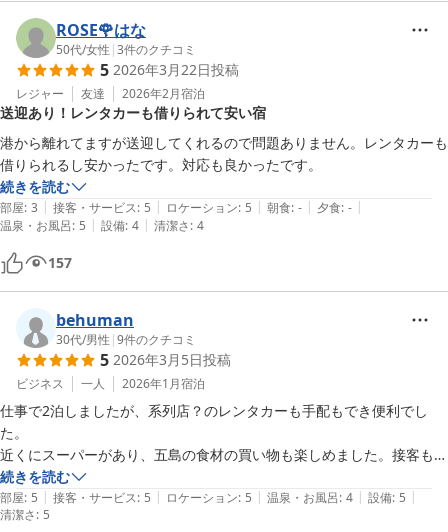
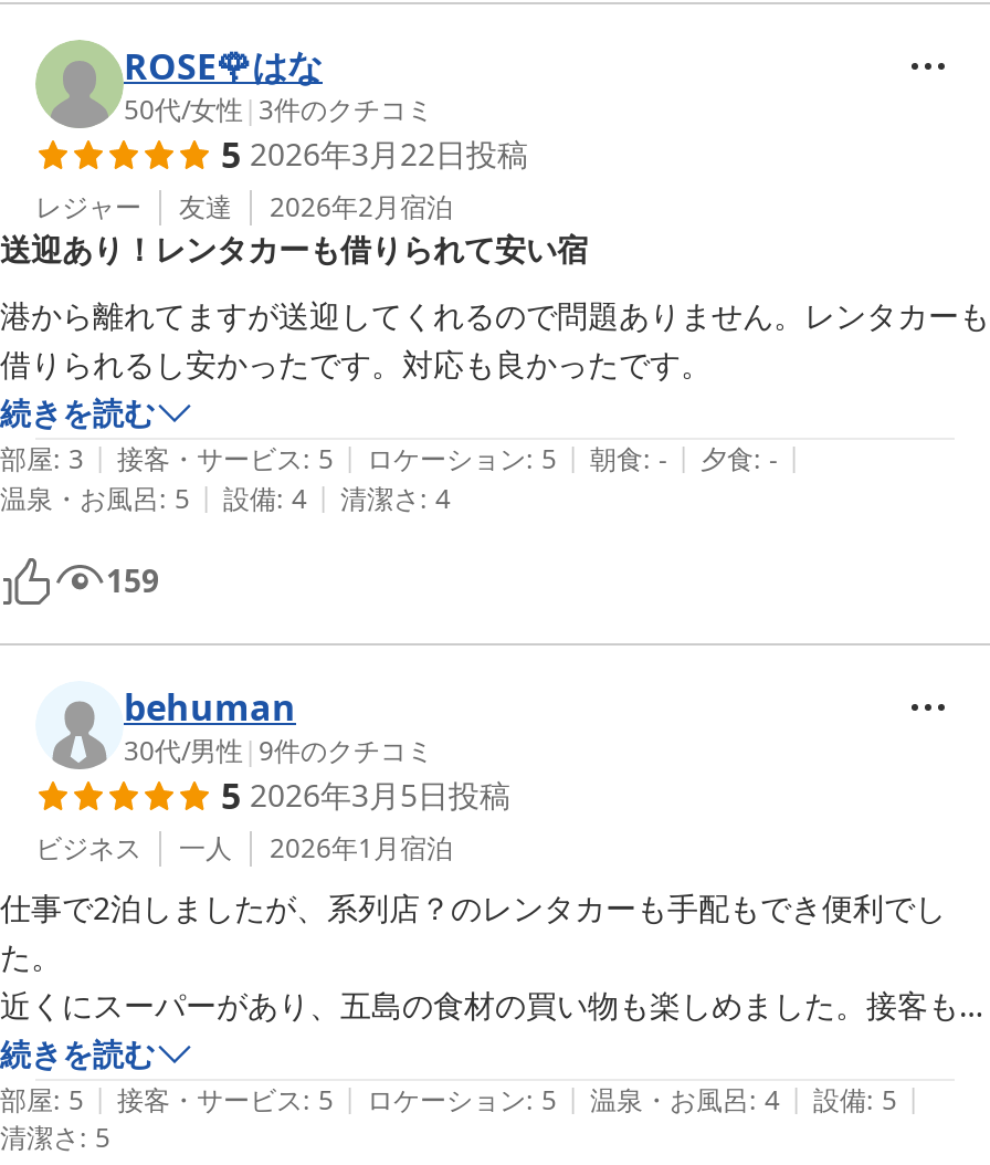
[48,253,72,272] 157 -> [106,559,159,601] 159

